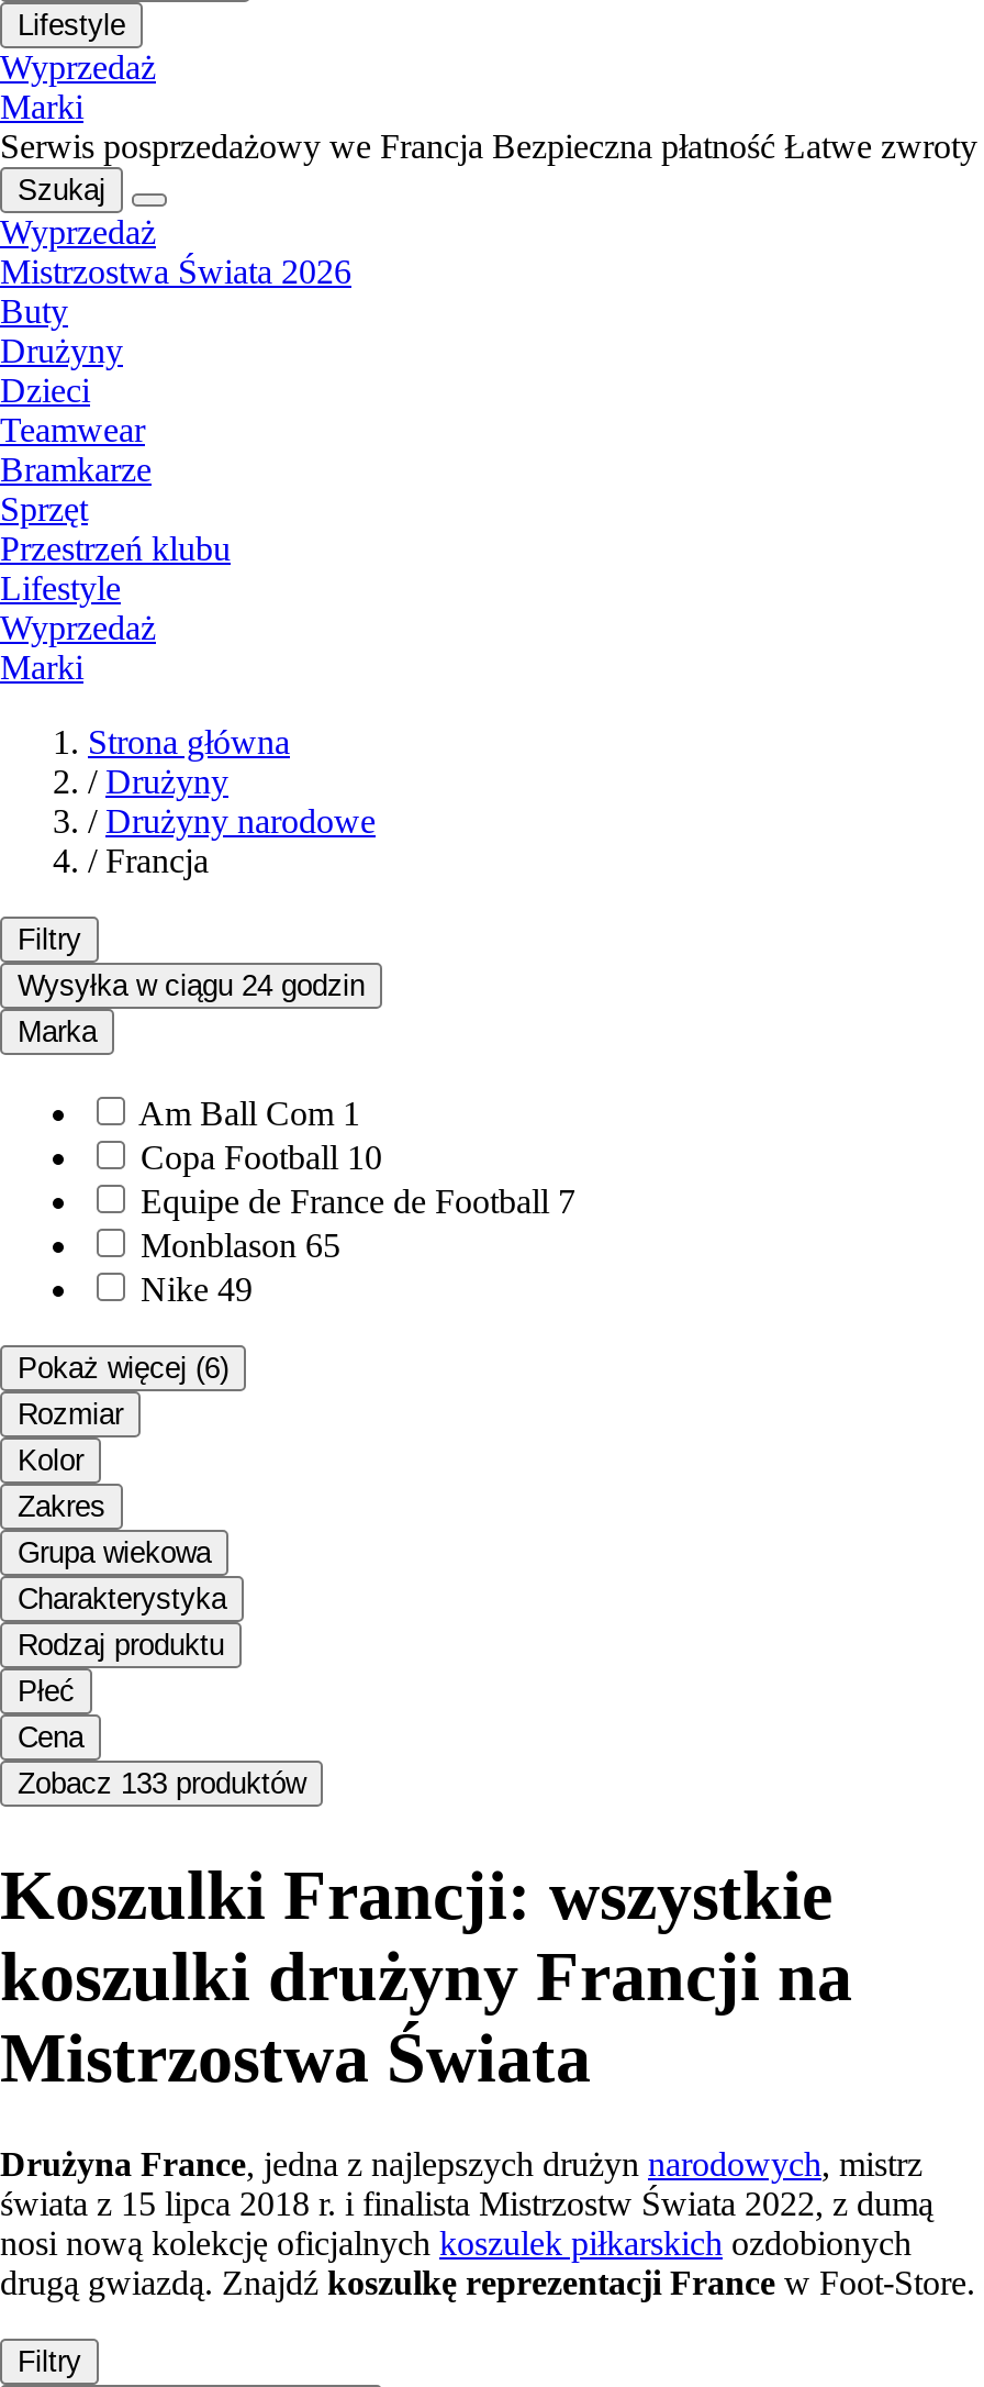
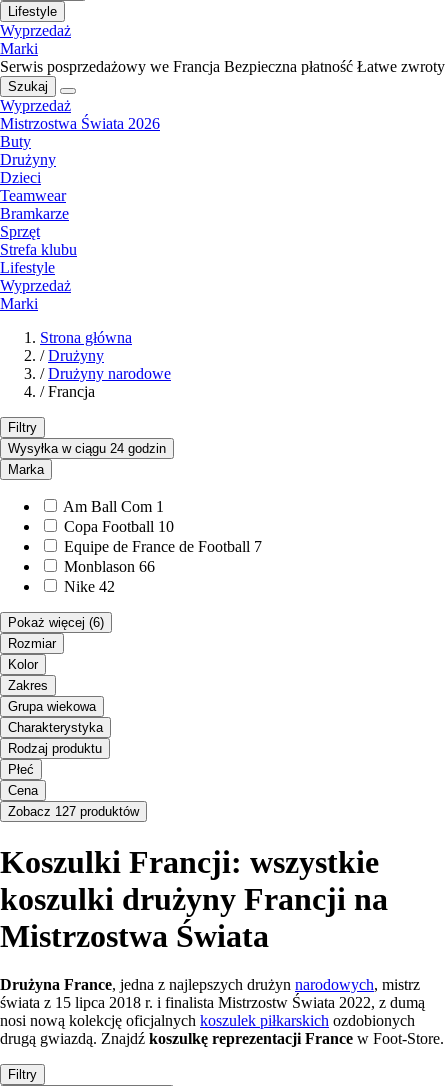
[0,531,231,568] Przestrzeń klubu -> [0,241,77,258] Strefa klubu
[141,1228,340,1265] Monblason 65 -> [64,558,155,575] Monblason 66
[141,1272,253,1309] Nike 49 -> [64,578,115,595] Nike 42
[18,1768,305,1801] Zobacz 133 produktów -> [8,804,139,819] Zobacz 127 produktów

